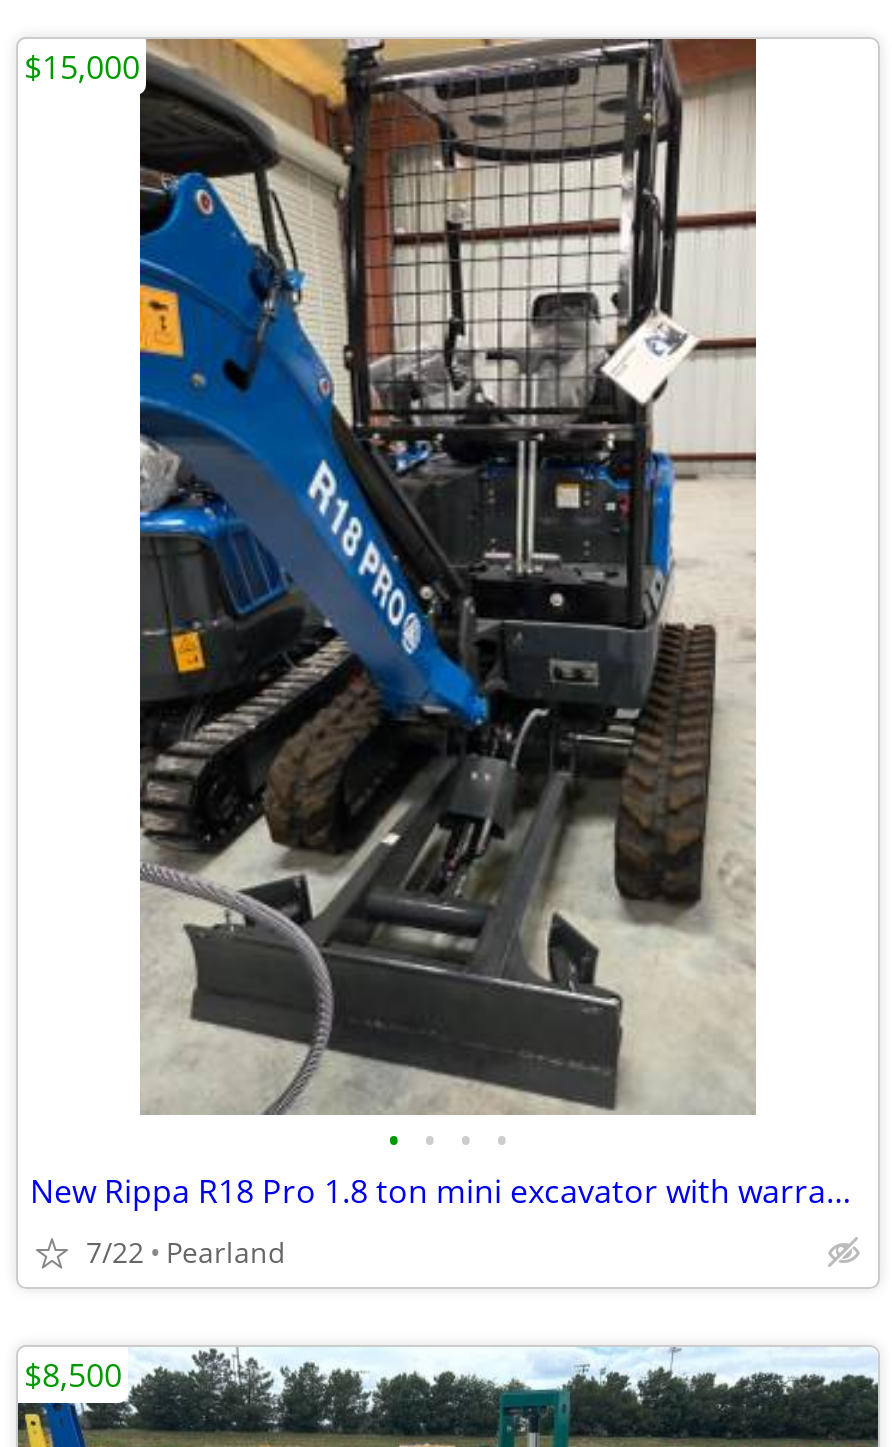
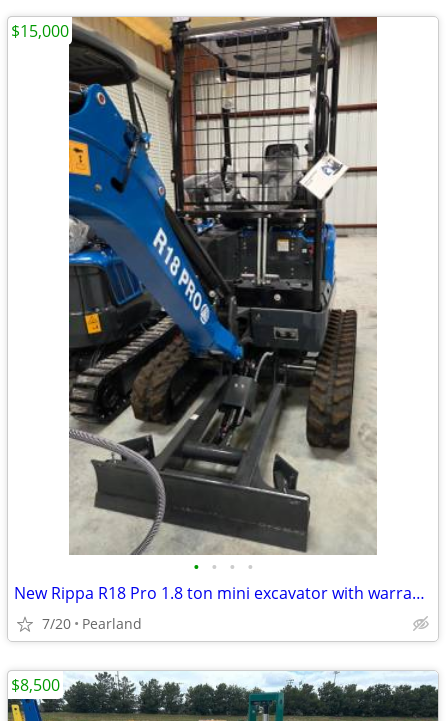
[86,1233,286,1271] 7/22 Pearland -> [42,614,142,633] 7/20 Pearland

